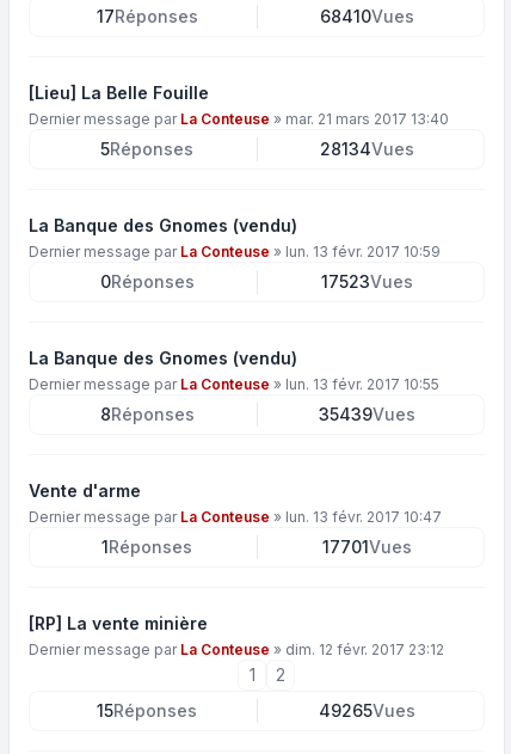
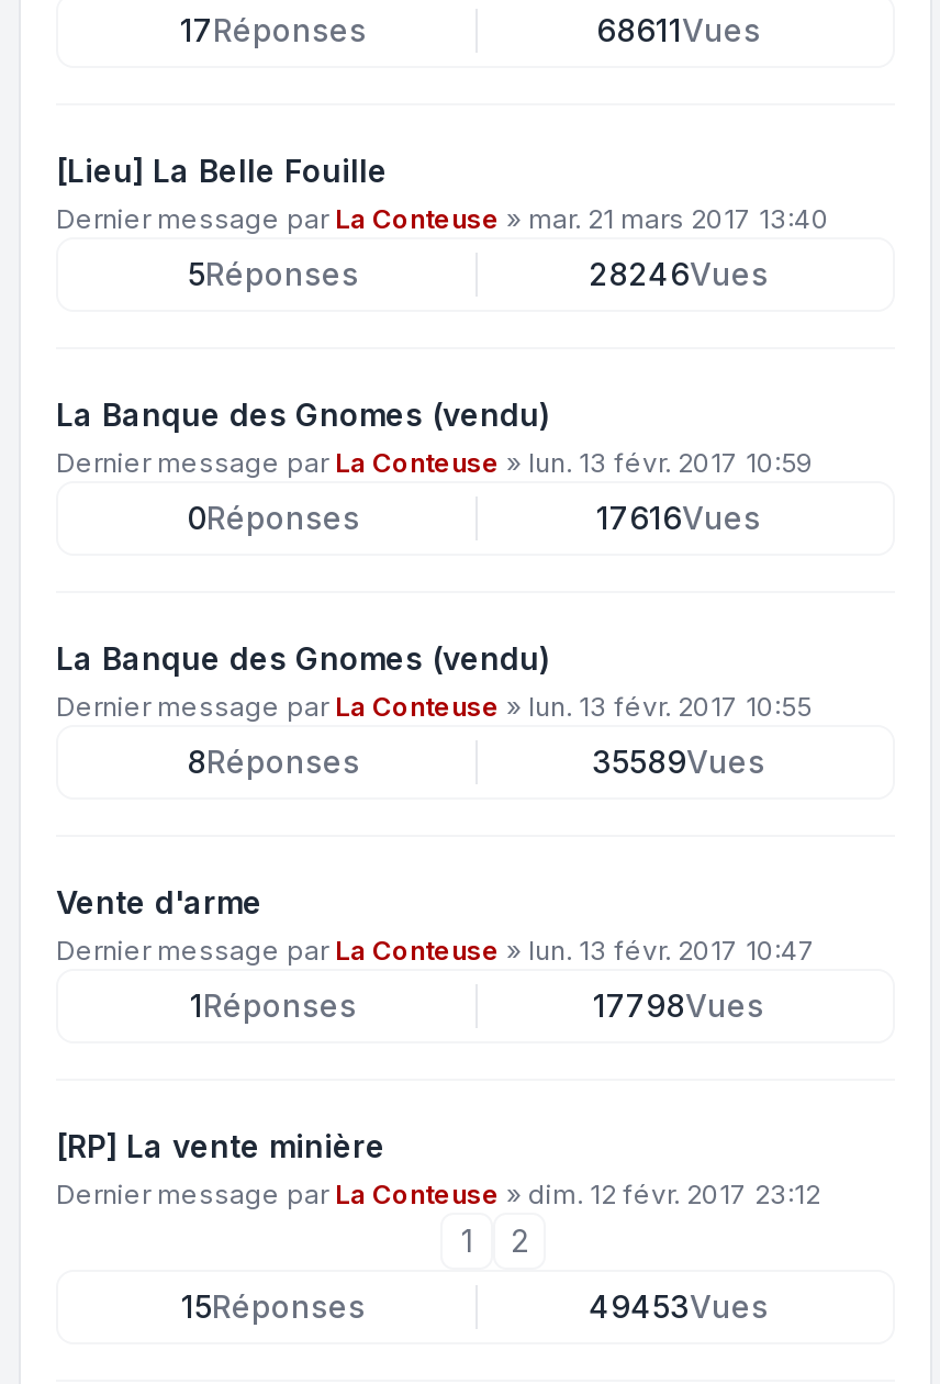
[320,6,414,26] 68410Vues -> [596,11,761,48] 68611Vues
[320,138,414,159] 28134Vues -> [589,255,769,292] 28246Vues
[321,271,413,291] 17523Vues -> [596,498,761,536] 17616Vues
[319,404,415,424] 35439Vues -> [592,742,765,780] 35589Vues
[322,536,412,557] 17701Vues -> [593,986,764,1024] 17798Vues
[319,700,415,720] 49265Vues -> [589,1287,769,1324] 49453Vues

